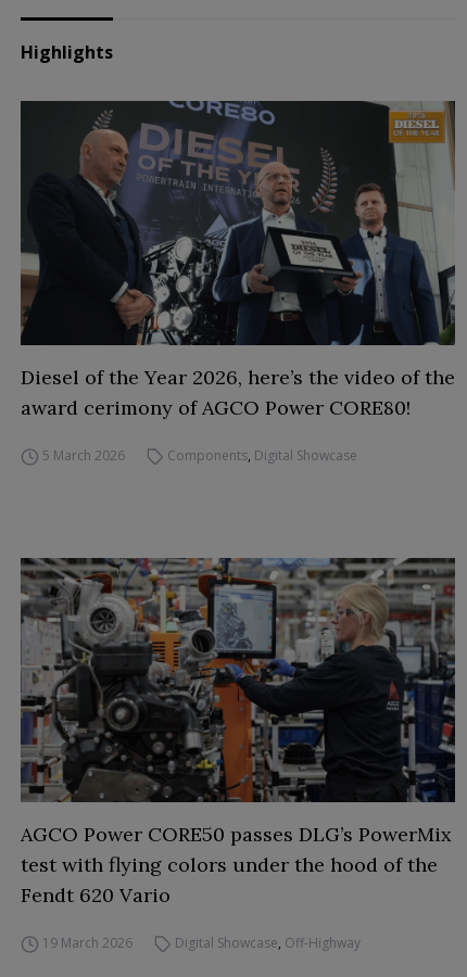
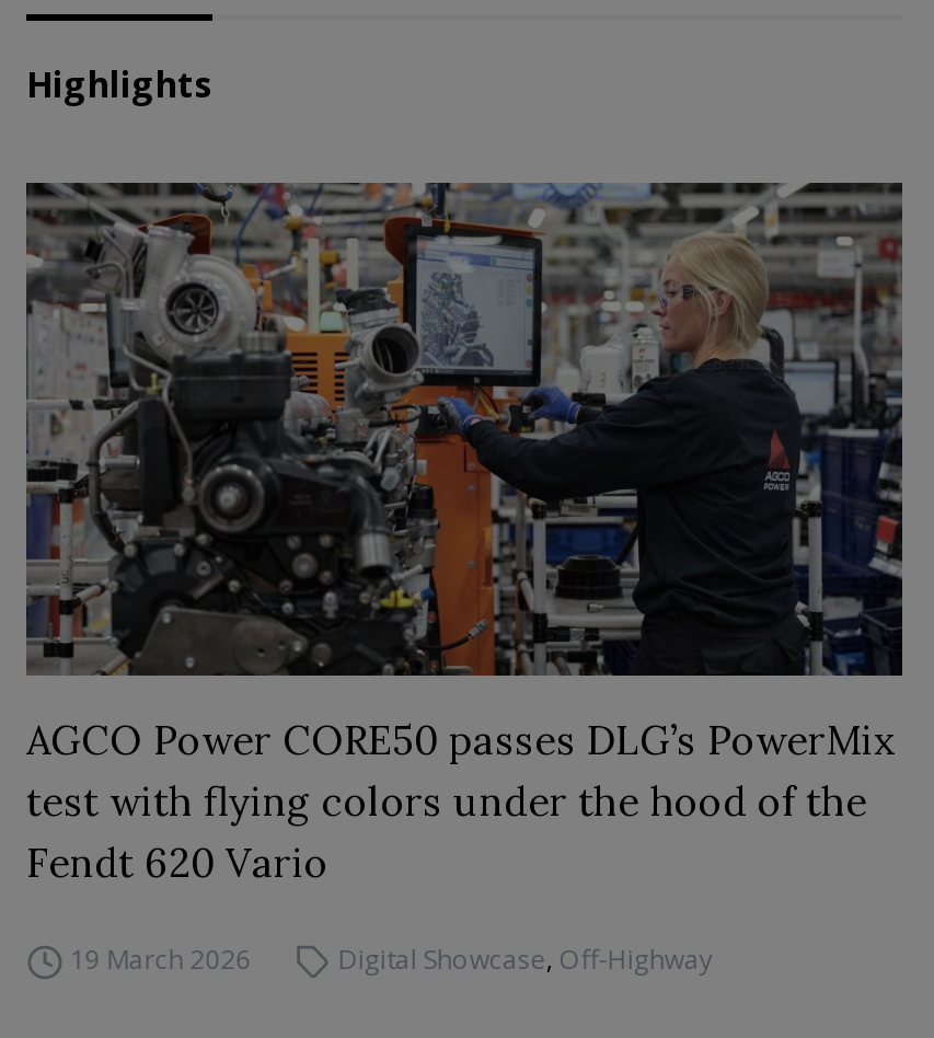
[20,100,456,465] [image] | Diesel of the Year 2026, here’s the video of the | award cerimony of AGCO Power CORE80! | 5 March 2026 | Components, Digital Showcase -> none

